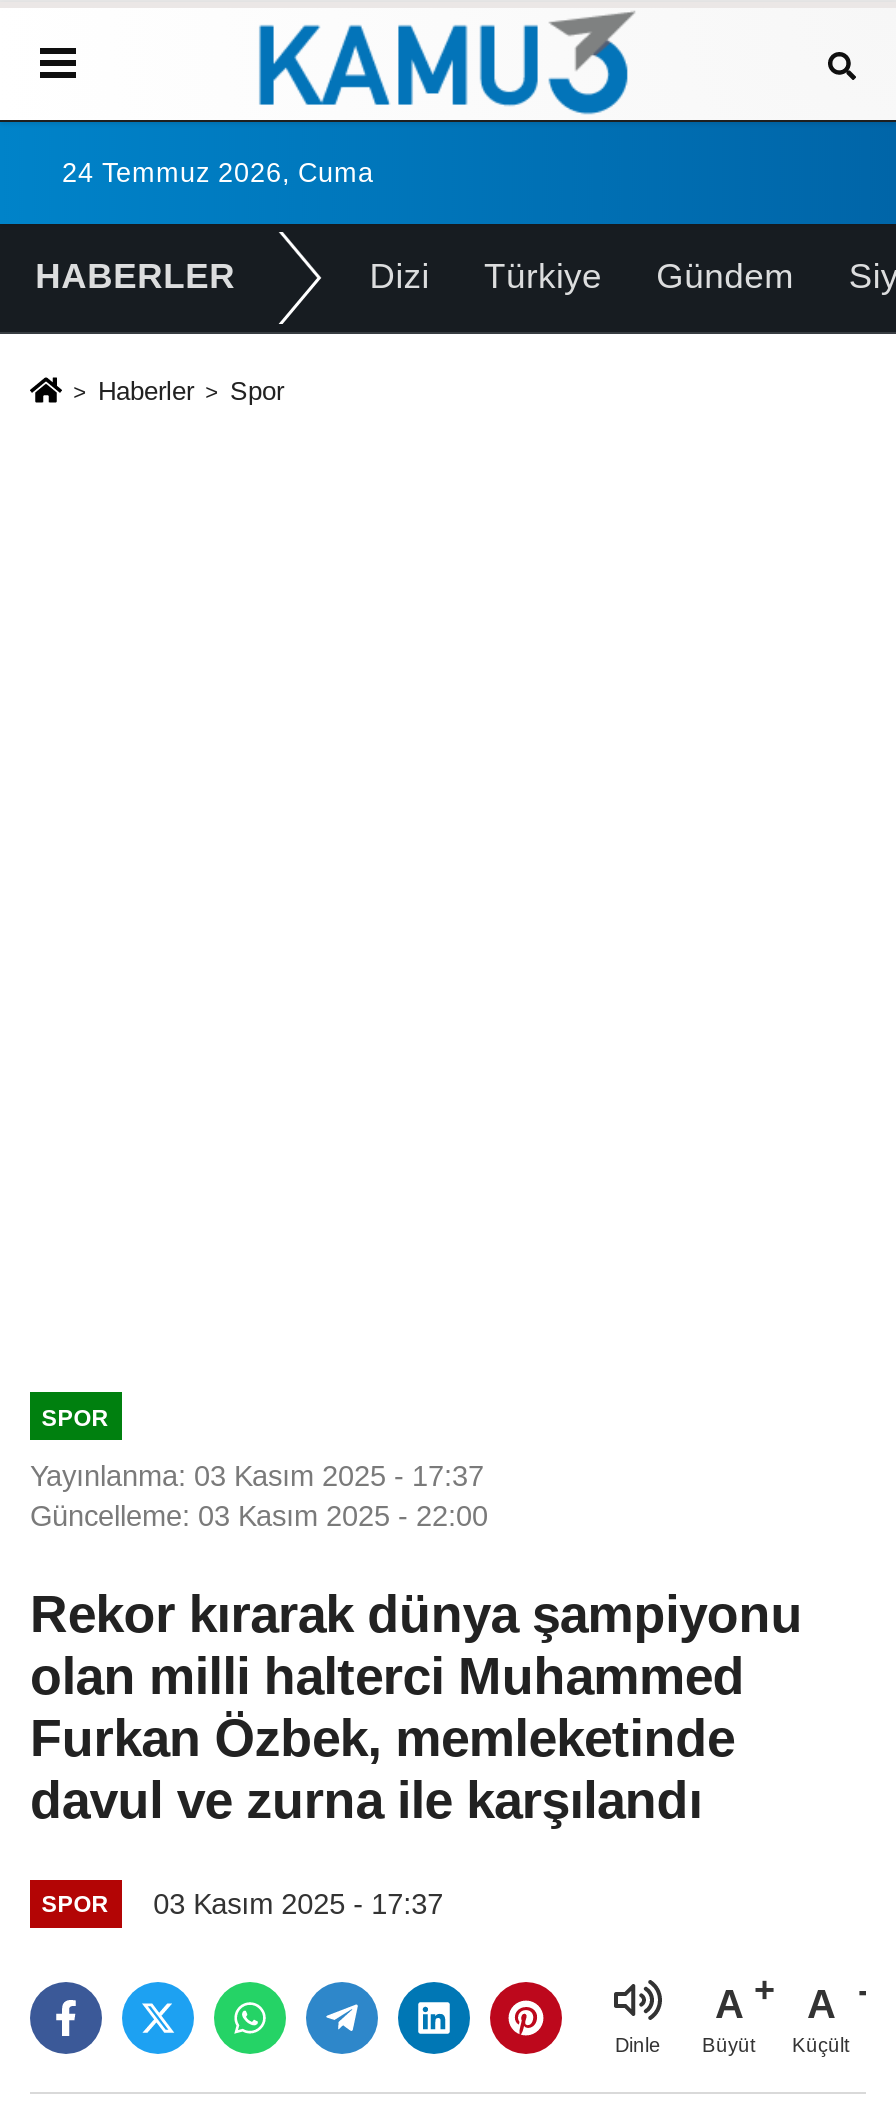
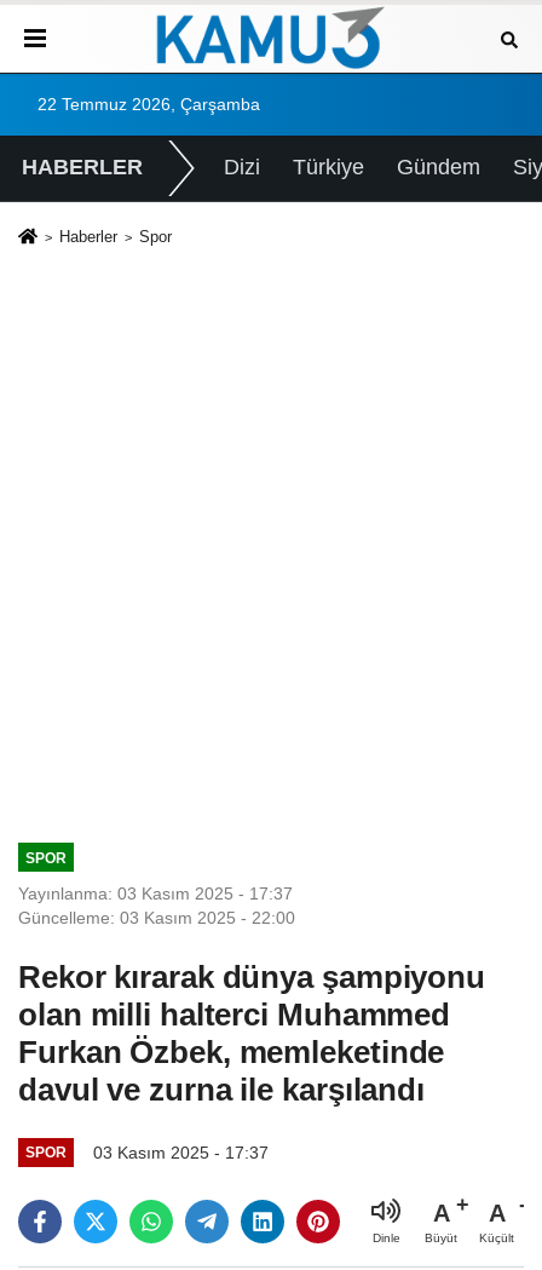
[62,158,374,188] 24 Temmuz 2026, Cuma -> [38,96,260,114] 22 Temmuz 2026, Çarşamba

